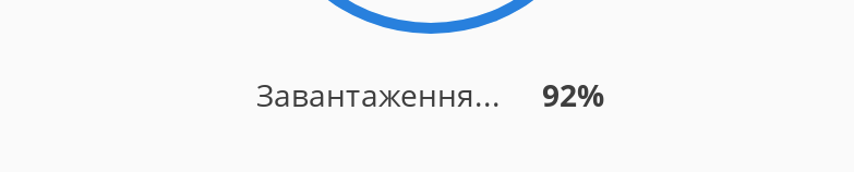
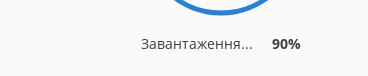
[256,73,605,114] Завантаження... 92% -> [141,33,301,52] Завантаження... 90%

